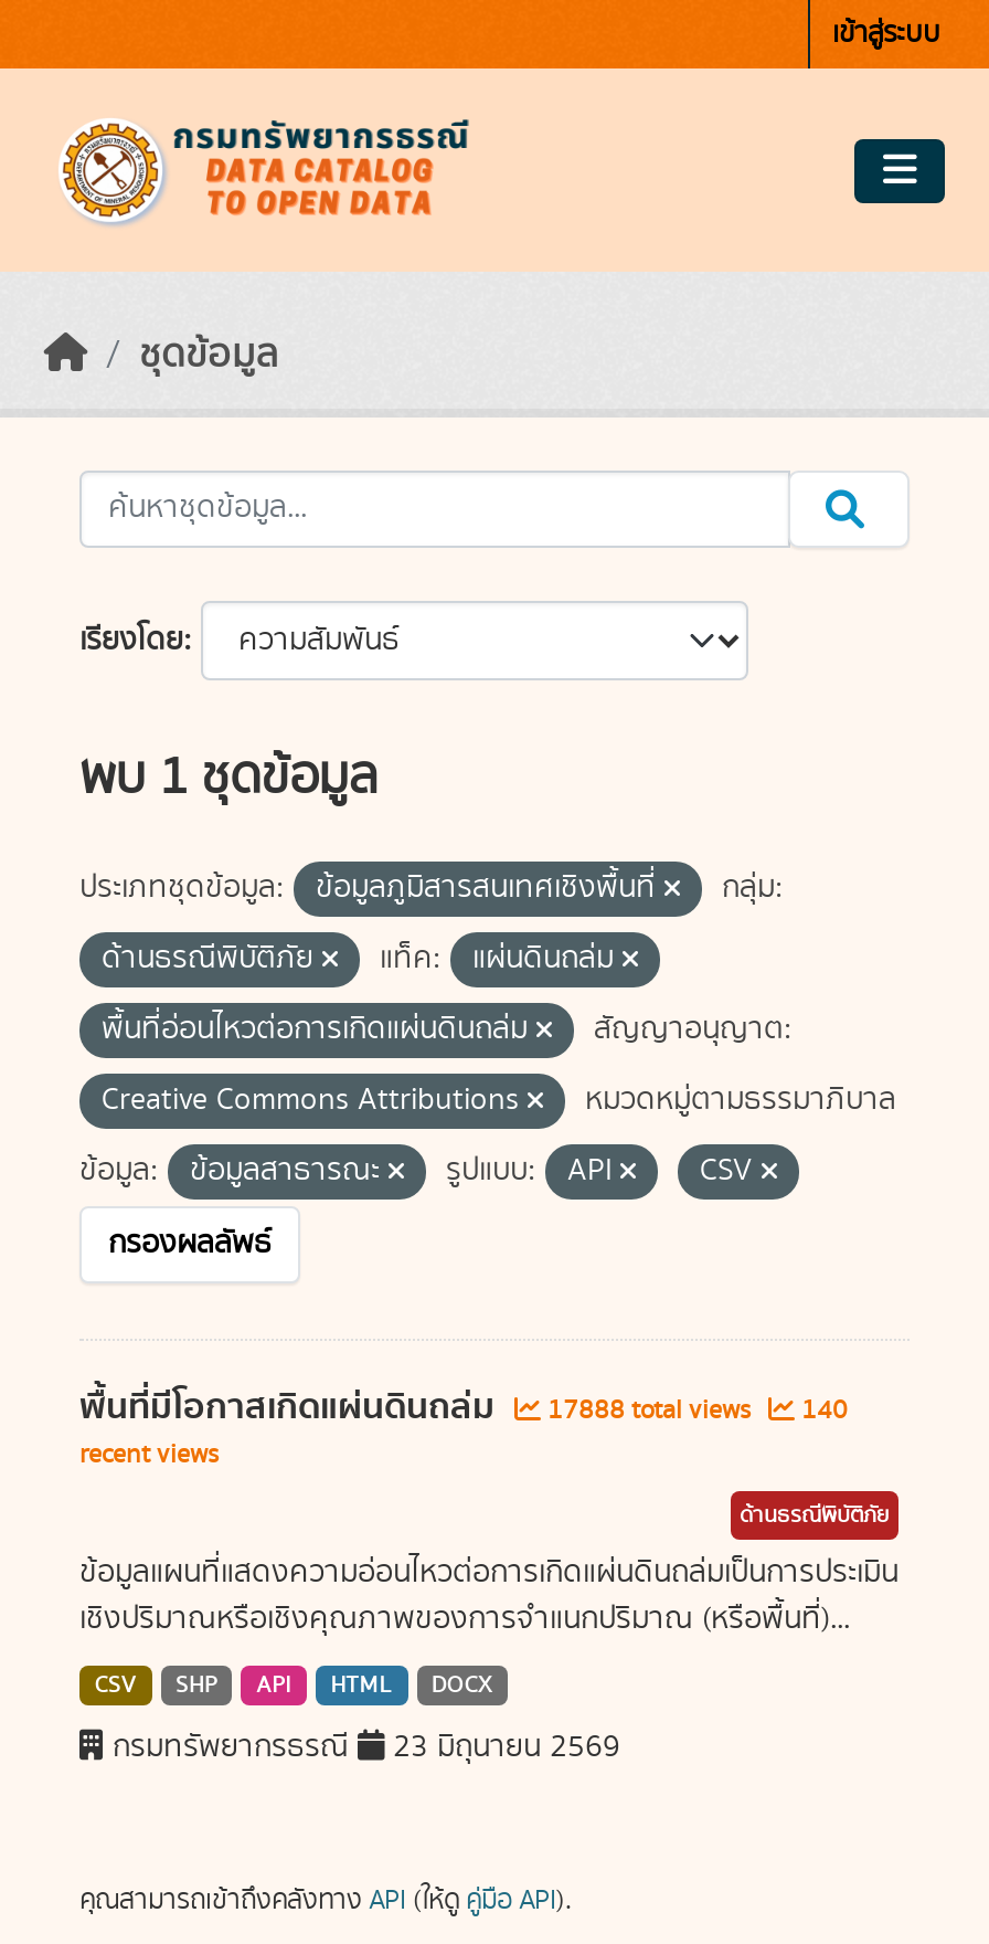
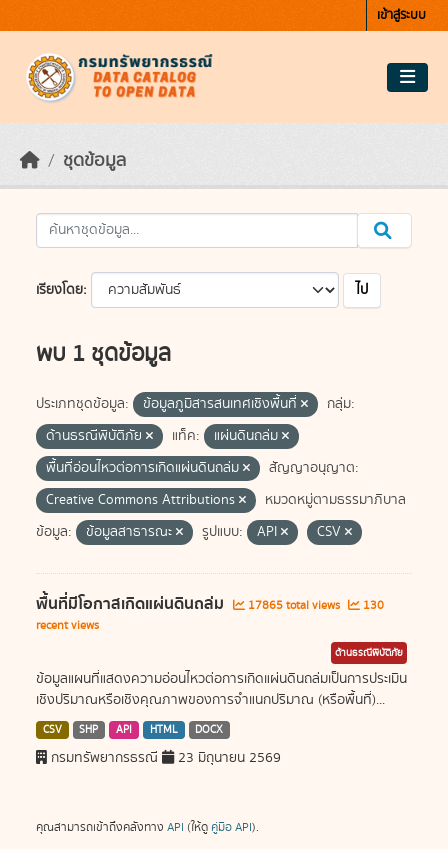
none -> [356,280,368,300] ไป
[108,1222,272,1266] กรองผลลัพธ์ -> none
[541,1392,757,1429] 17888 total views -> [245,597,343,614] 17865 total views
[795,1392,848,1429] 140 -> [360,597,384,614] 130

